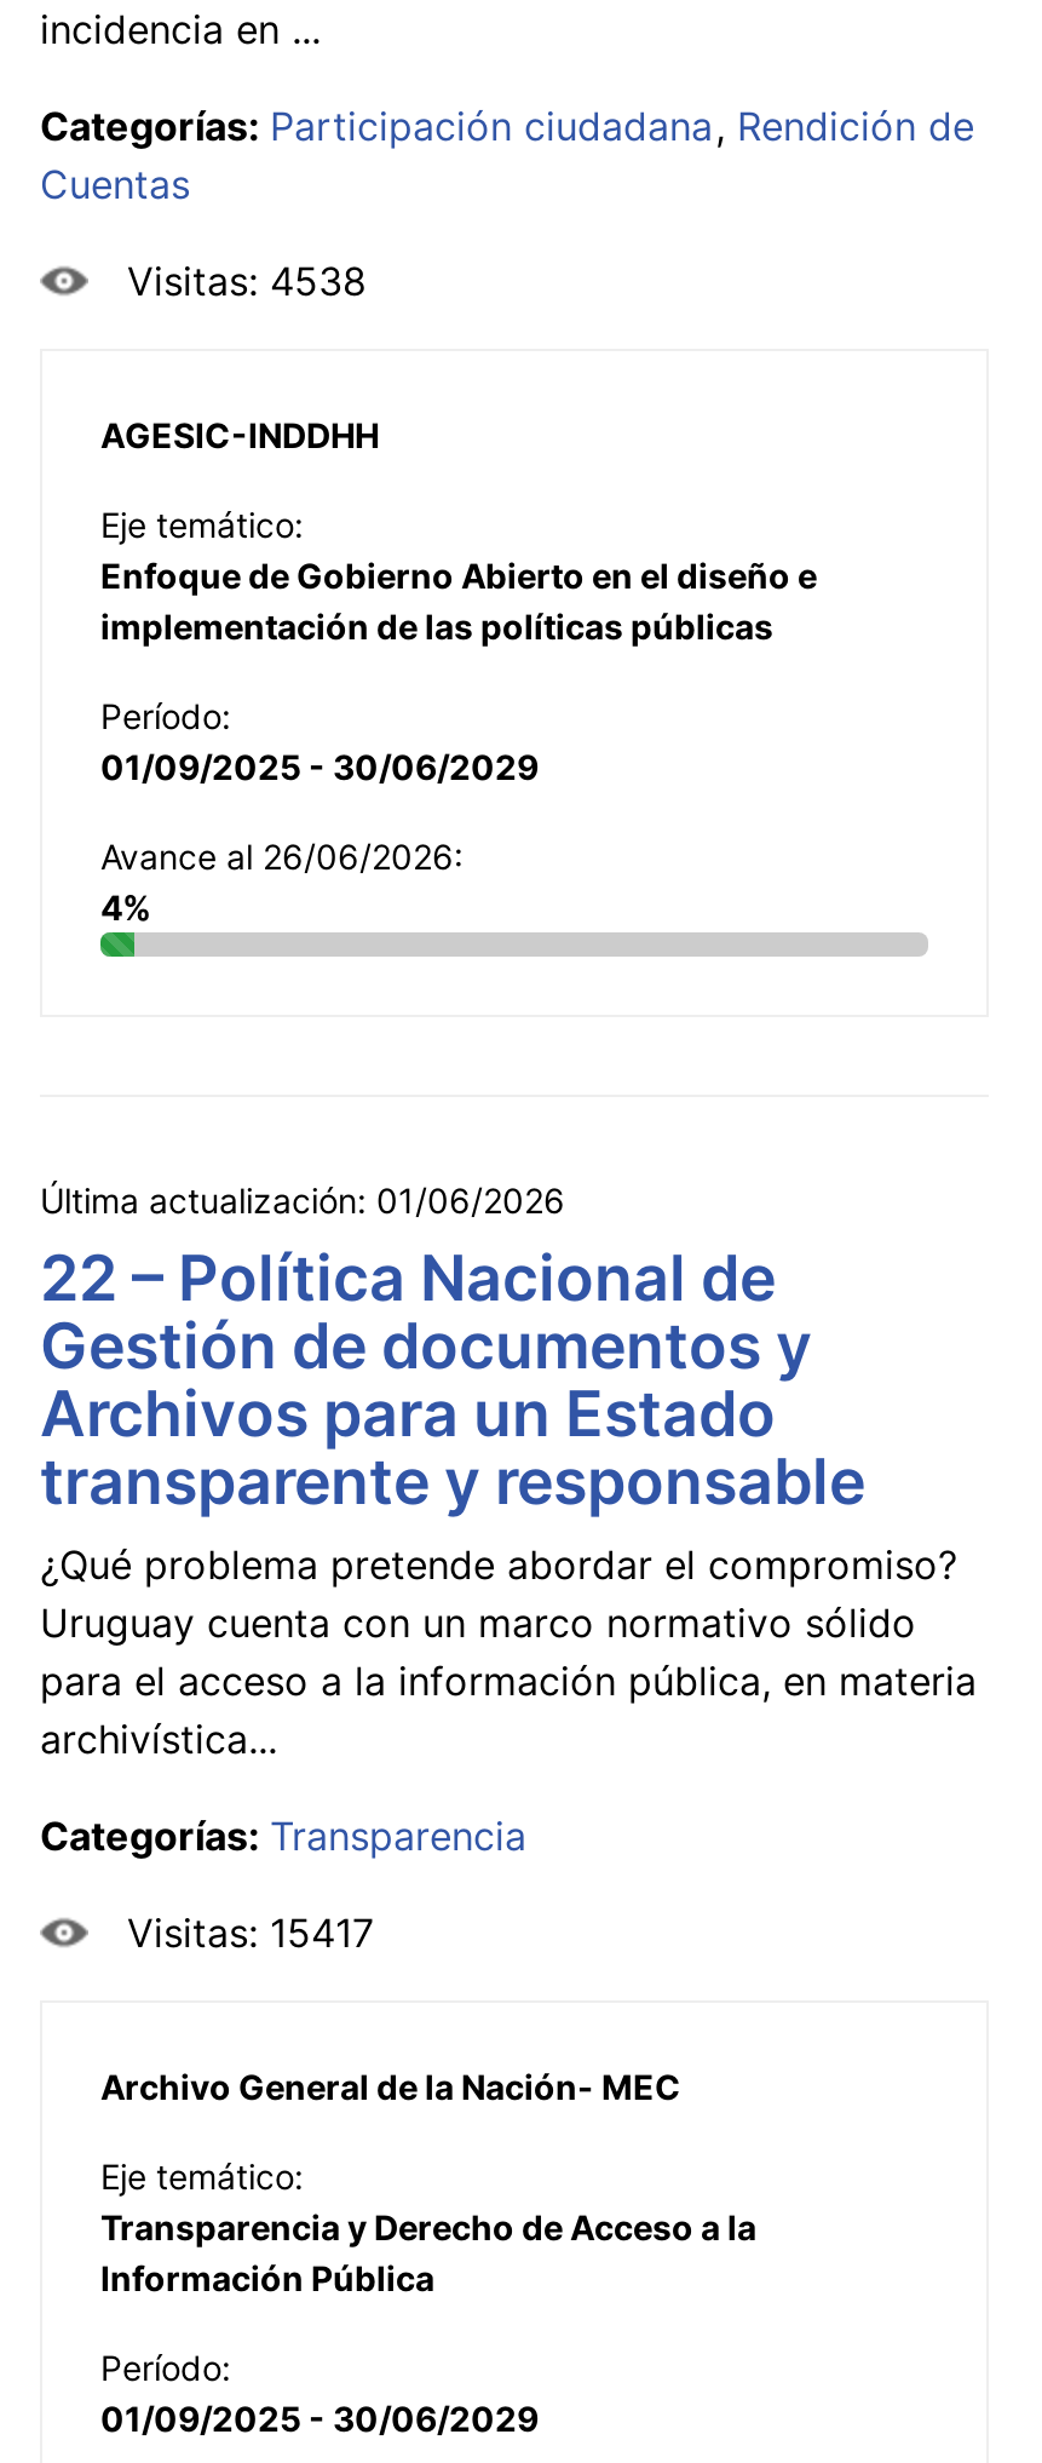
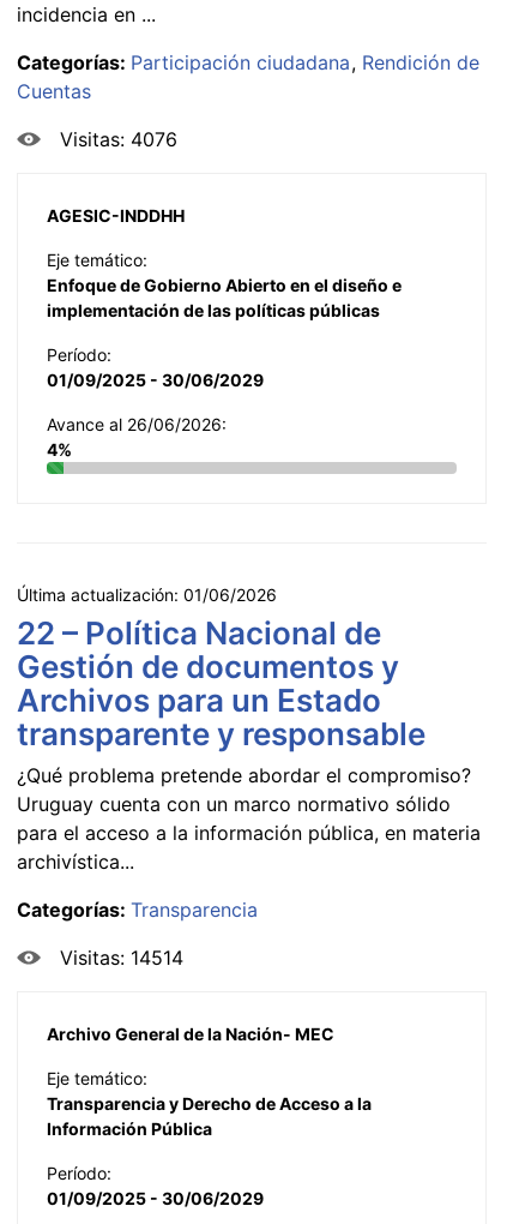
[127,256,367,305] Visitas: 4538 -> [60,127,177,151] Visitas: 4076
[127,1908,374,1956] Visitas: 15417 -> [60,945,183,969] Visitas: 14514

